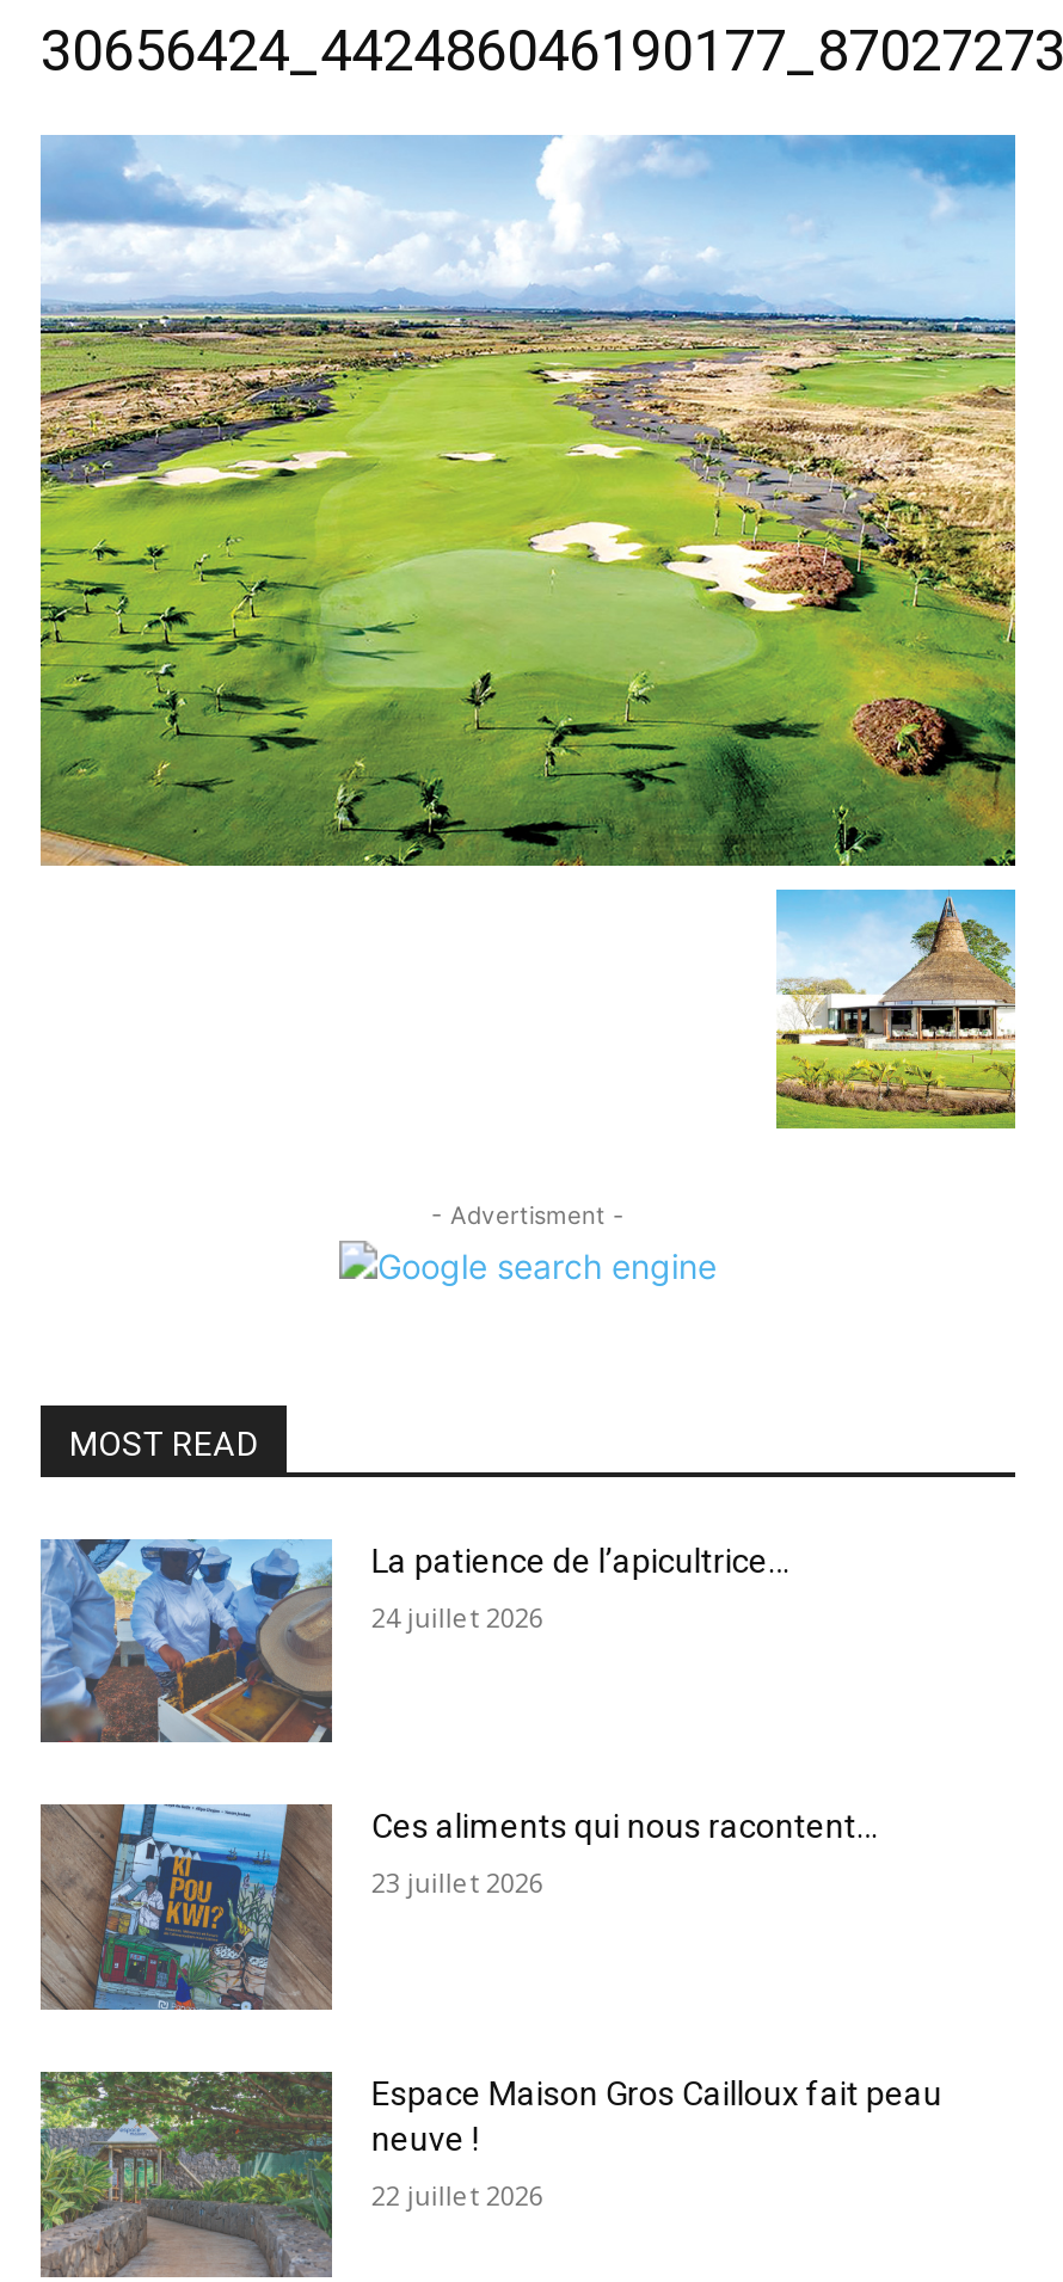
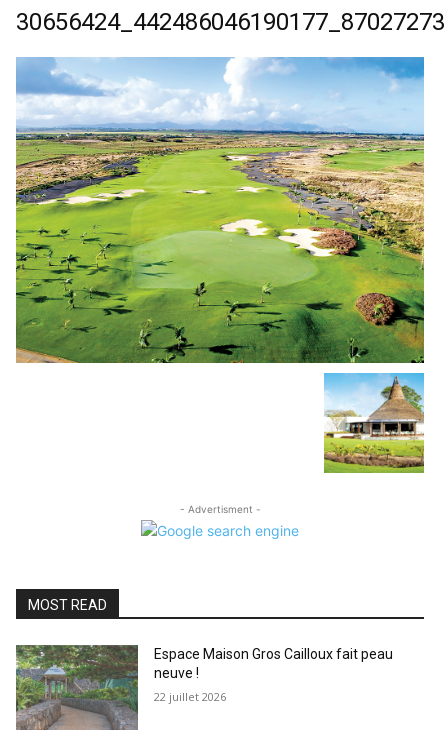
[38,1537,789,1745] [image] | La patience de l’apicultrice… | 24 juillet 2026 -> none
[38,1802,878,2012] [image] | Ces aliments qui nous racontent… | 23 juillet 2026 -> none

